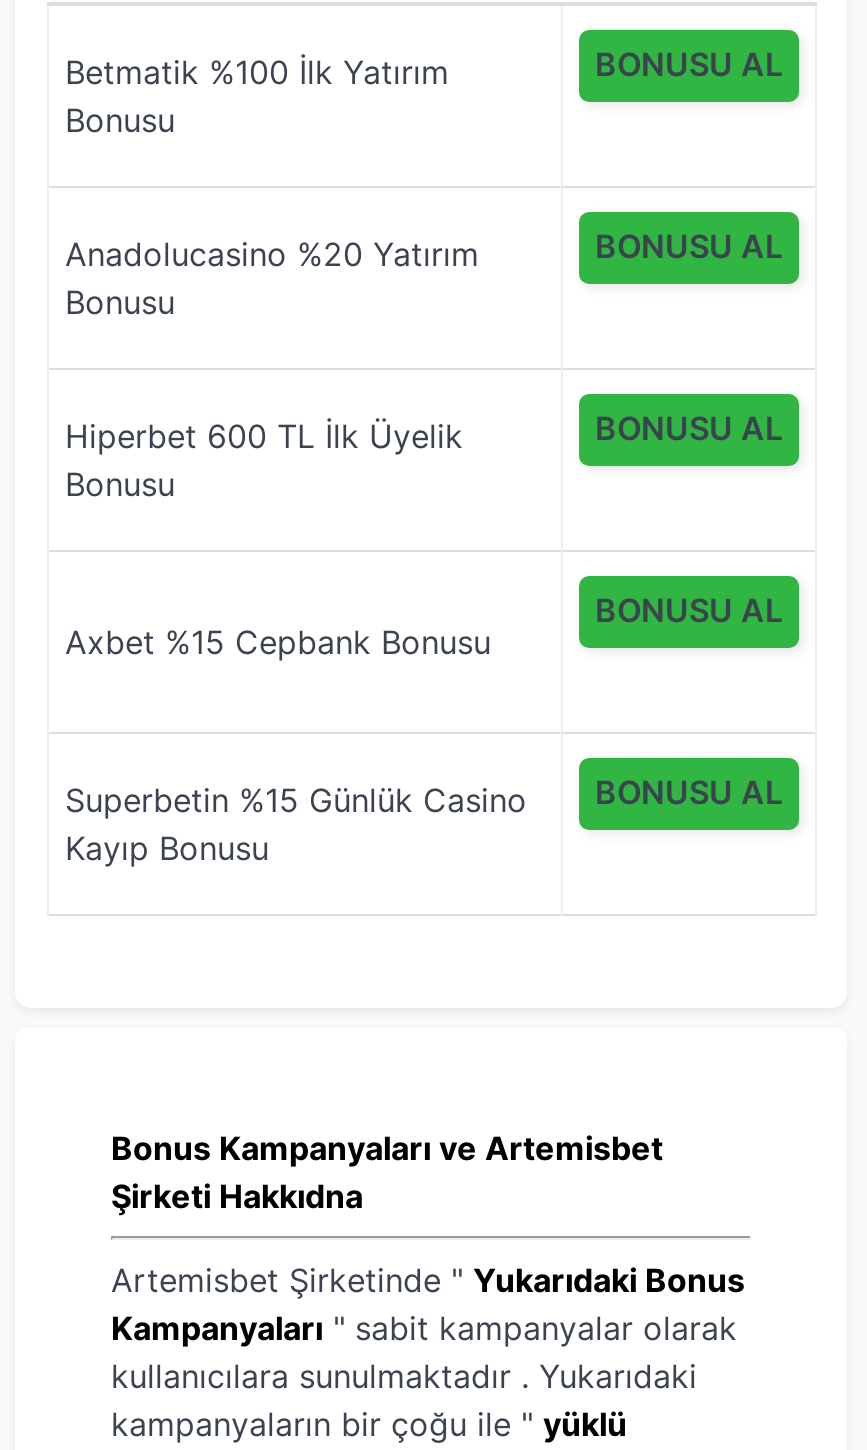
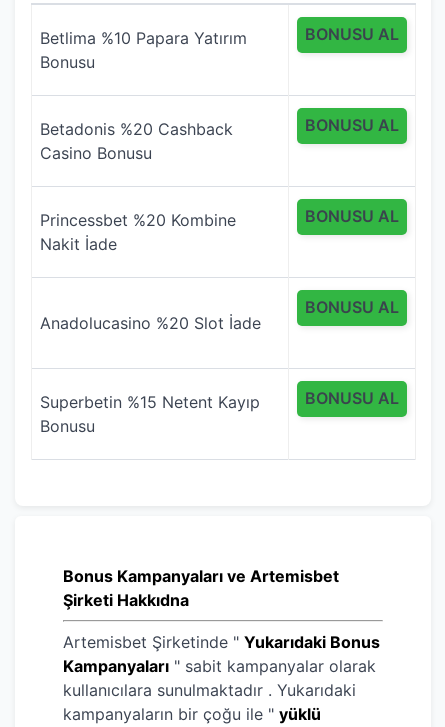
[65,52,449,92] Betmatik %100 İlk Yatırım -> [40,28,247,48] Betlima %10 Papara Yatırım
[65,234,479,322] Anadolucasino %20 Yatırım | Bonusu -> [40,119,233,163] Betadonis %20 Cashback | Casino Bonusu
[65,416,463,504] Hiperbet 600 TL İlk Üyelik | Bonusu -> [40,210,236,254] Princessbet %20 Kombine | Nakit İade
[65,622,491,662] Axbet %15 Cepbank Bonusu -> [40,313,261,333] Anadolucasino %20 Slot İade
[65,780,527,868] Superbetin %15 Günlük Casino | Kayıp Bonusu -> [40,392,260,436] Superbetin %15 Netent Kayıp | Bonusu

